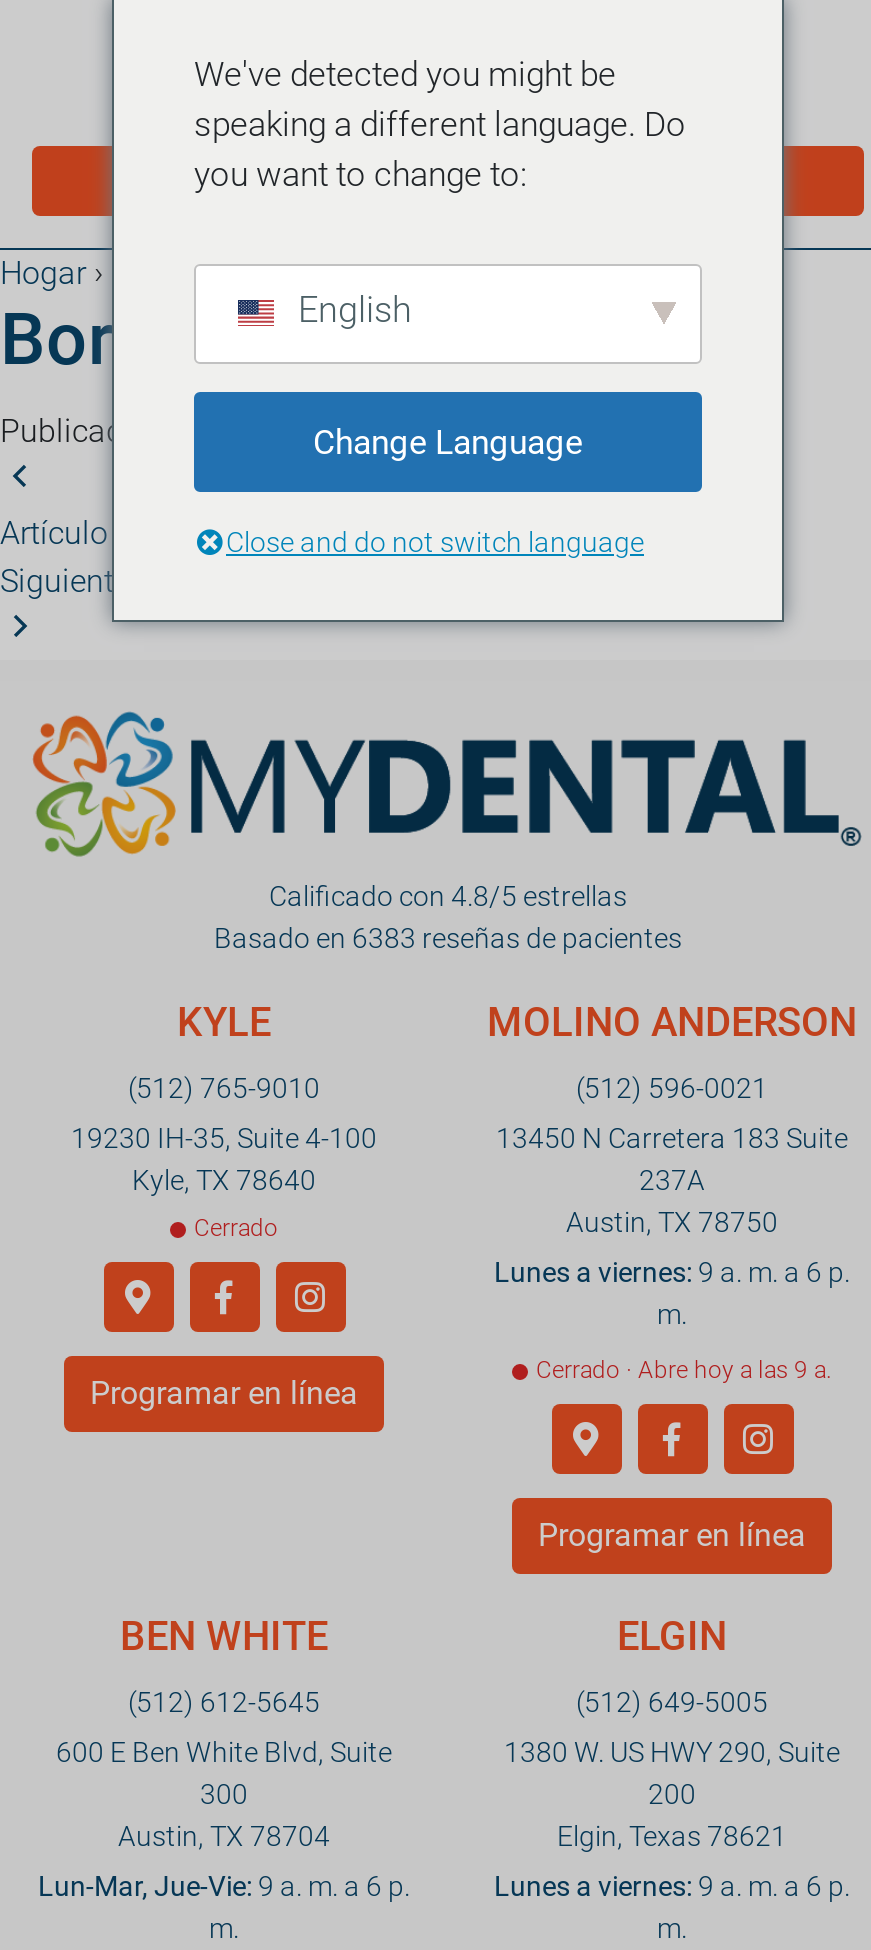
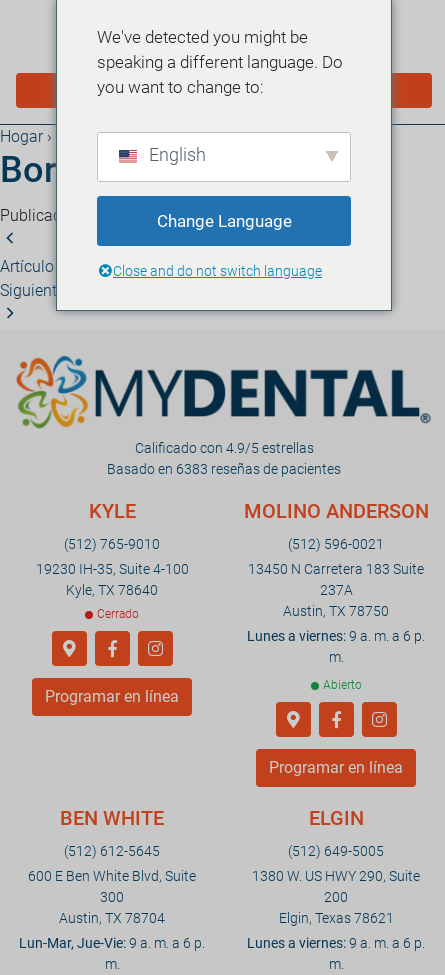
[269,880,627,912] Calificado con 4.8/5 estrellas -> [134,440,313,456] Calificado con 4.9/5 estrellas
[536,1356,832,1384] Cerrado · Abre hoy a las 9 a. -> [322,678,361,692] Abierto

